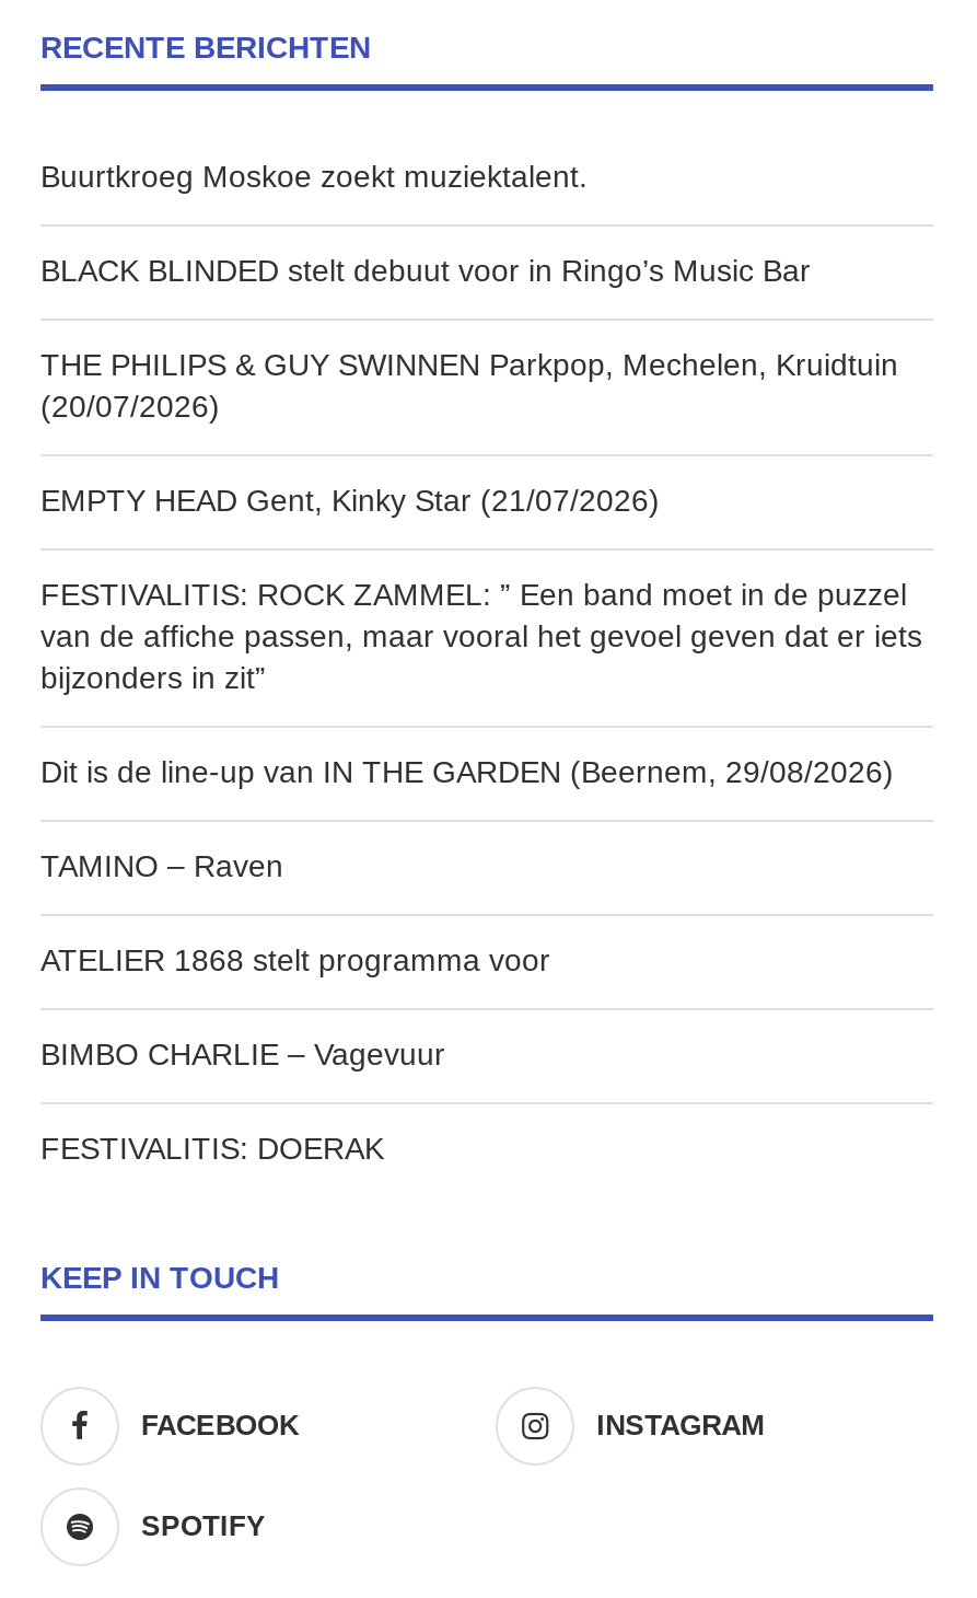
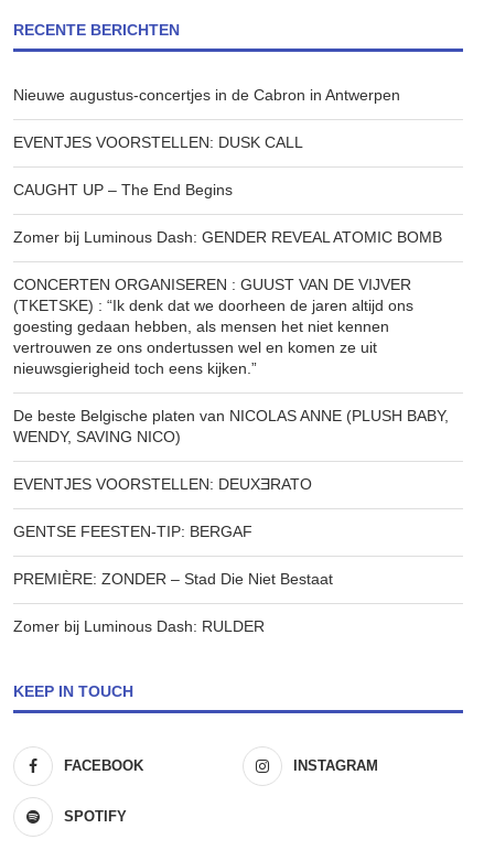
[40,160,588,195] Buurtkroeg Moskoe zoekt muziektalent. -> [13,86,400,104] Nieuwe augustus-concertjes in de Cabron in Antwerpen
[40,254,811,289] BLACK BLINDED stelt debuut voor in Ringo’s Music Bar -> [13,134,303,151] EVENTJES VOORSTELLEN: DUSK CALL
[40,348,898,424] THE PHILIPS & GUY SWINNEN Parkpop, Mechelen, Kruidtuin | (20/07/2026) -> [13,181,233,199] CAUGHT UP – The End Begins
[40,484,660,519] EMPTY HEAD Gent, Kinky Star (21/07/2026) -> [13,229,442,246] Zomer bij Luminous Dash: GENDER REVEAL ATOMIC BOMB
[40,578,922,696] FESTIVALITIS: ROCK ZAMMEL: ” Een band moet in de puzzel | van de affiche passen, maar vooral het gevoel geven dat er iets | bijzonders in zit” -> [13,276,413,377] CONCERTEN ORGANISEREN : GUUST VAN DE VIJVER | (TKETSKE) : “Ik denk dat we doorheen de jaren altijd ons | goesting gedaan hebben, als mensen het niet kennen | vertrouwen ze ons ondertussen wel en komen ze uit | nieuwsgierigheid toch eens kijken.”
[40,755,894,790] Dit is de line-up van IN THE GARDEN (Beernem, 29/08/2026) -> [13,407,449,446] De beste Belgische platen van NICOLAS ANNE (PLUSH BABY, | WENDY, SAVING NICO)
[40,849,283,884] TAMINO – Raven -> [13,476,312,493] EVENTJES VOORSTELLEN: DEUXƎRATO
[40,943,550,978] ATELIER 1868 stelt programma voor -> [13,523,252,541] GENTSE FEESTEN-TIP: BERGAF
[40,1037,445,1072] BIMBO CHARLIE – Vagevuur -> [13,570,333,588] PREMIÈRE: ZONDER – Stad Die Niet Bestaat
[40,1132,384,1167] FESTIVALITIS: DOERAK -> [13,618,265,635] Zomer bij Luminous Dash: RULDER

